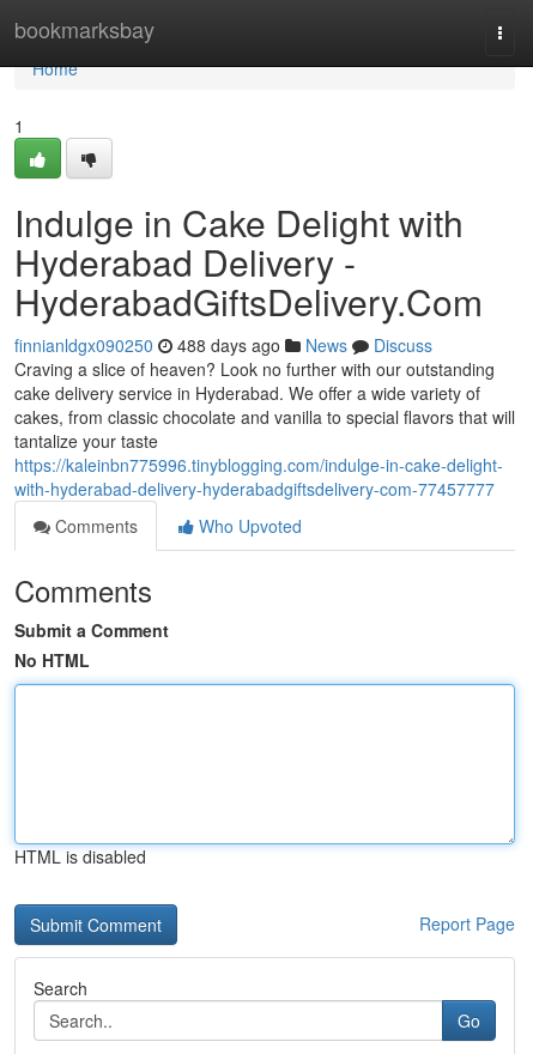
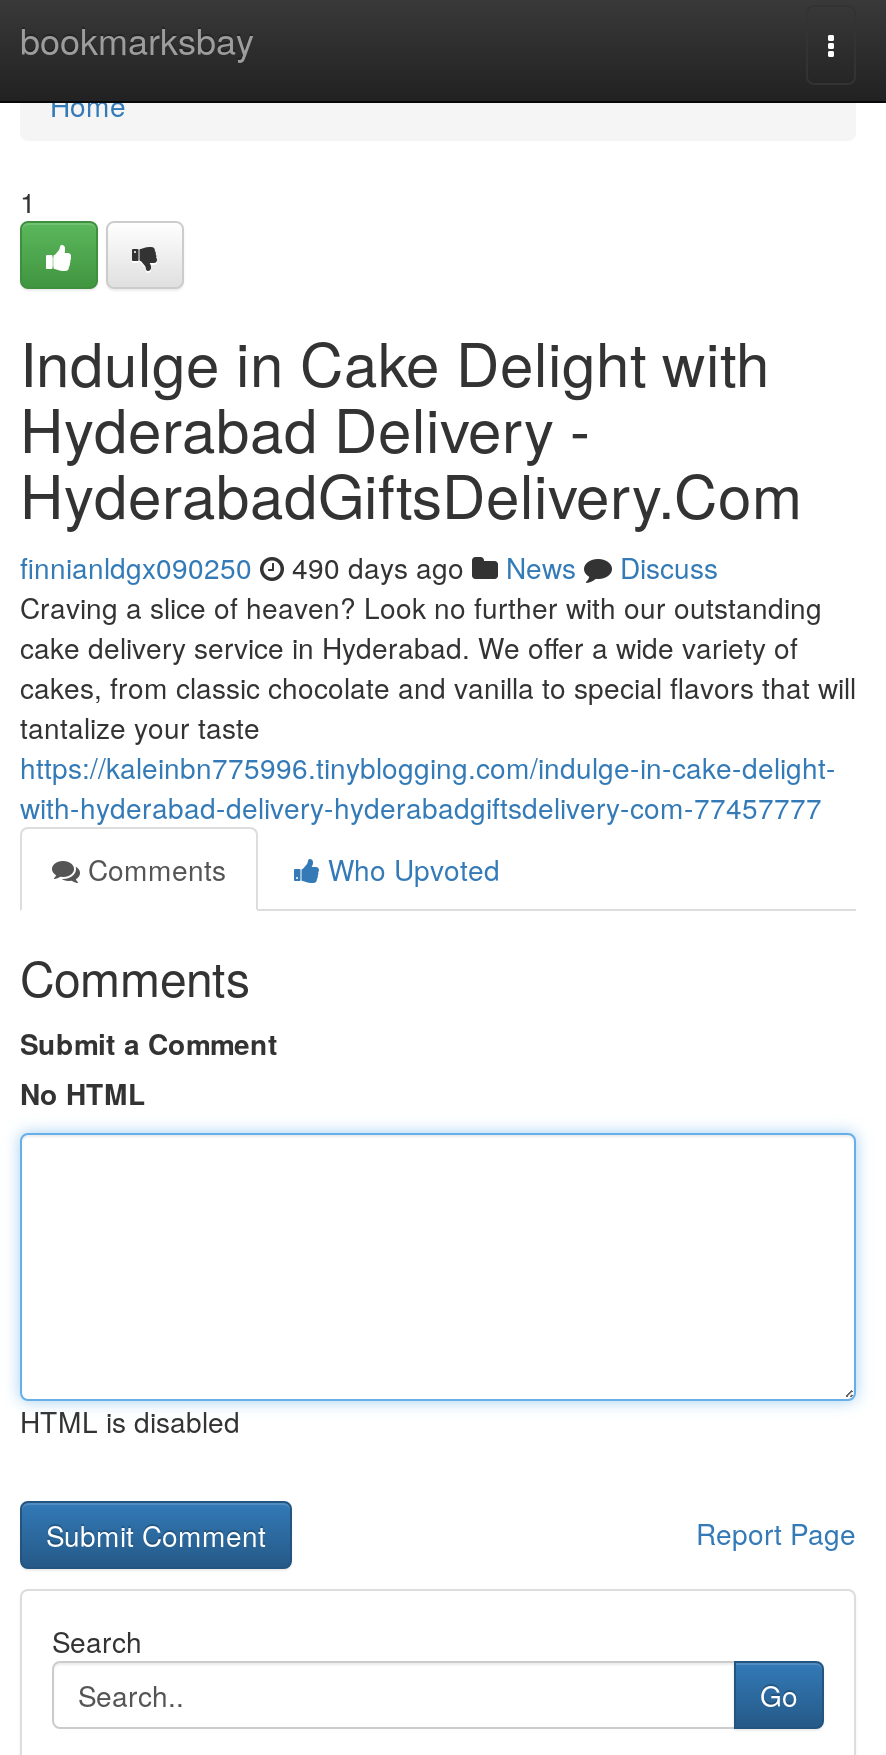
[14,333,432,357] finnianldgx090250 488 days ago News Discuss -> [20,547,718,587] finnianldgx090250 490 days ago News Discuss

